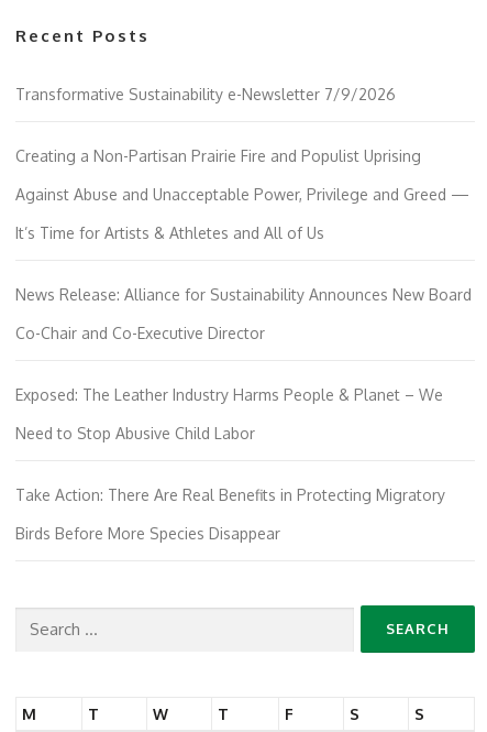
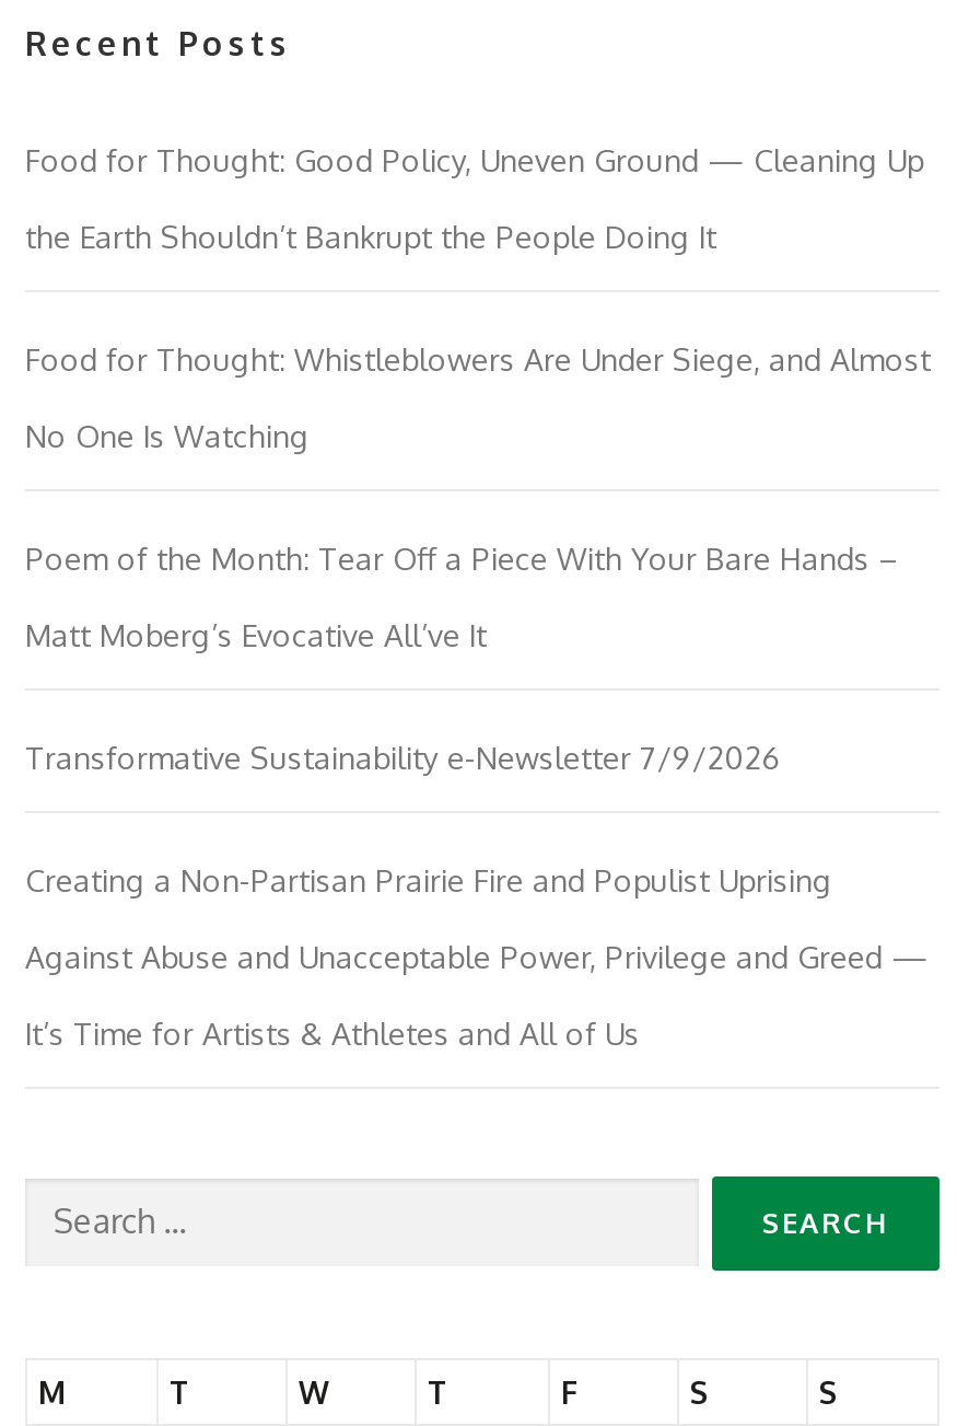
none -> [25,140,931,652] Food for Thought: Good Policy, Uneven Ground — Cleaning Up | the Earth Shouldn’t Bankrupt the People Doing It | Food for Thought: Whistleblowers Are Under Siege, and Almost | No One Is Watching | Poem of the Month: Tear Off a Piece With Your Bare Hands – | Matt Moberg’s Evocative All’ve It
moved [15,85,474,243] -> [25,737,937,1050]: Transformative Sustainability e-Newsletter 7/9/2026 | Creating a Non-Partisan Prairie Fire and Populist Uprising | Against Abuse and Unacceptable Power, Privilege and Greed — | It’s Time for Artists & Athletes and All of Us
[15,286,472,543] News Release: Alliance for Sustainability Announces New Board | Co-Chair and Co-Executive Director | Exposed: The Leather Industry Harms People & Planet – We | Need to Stop Abusive Child Labor | Take Action: There Are Real Benefits in Protecting Migratory | Birds Before More Species Disappear -> none

